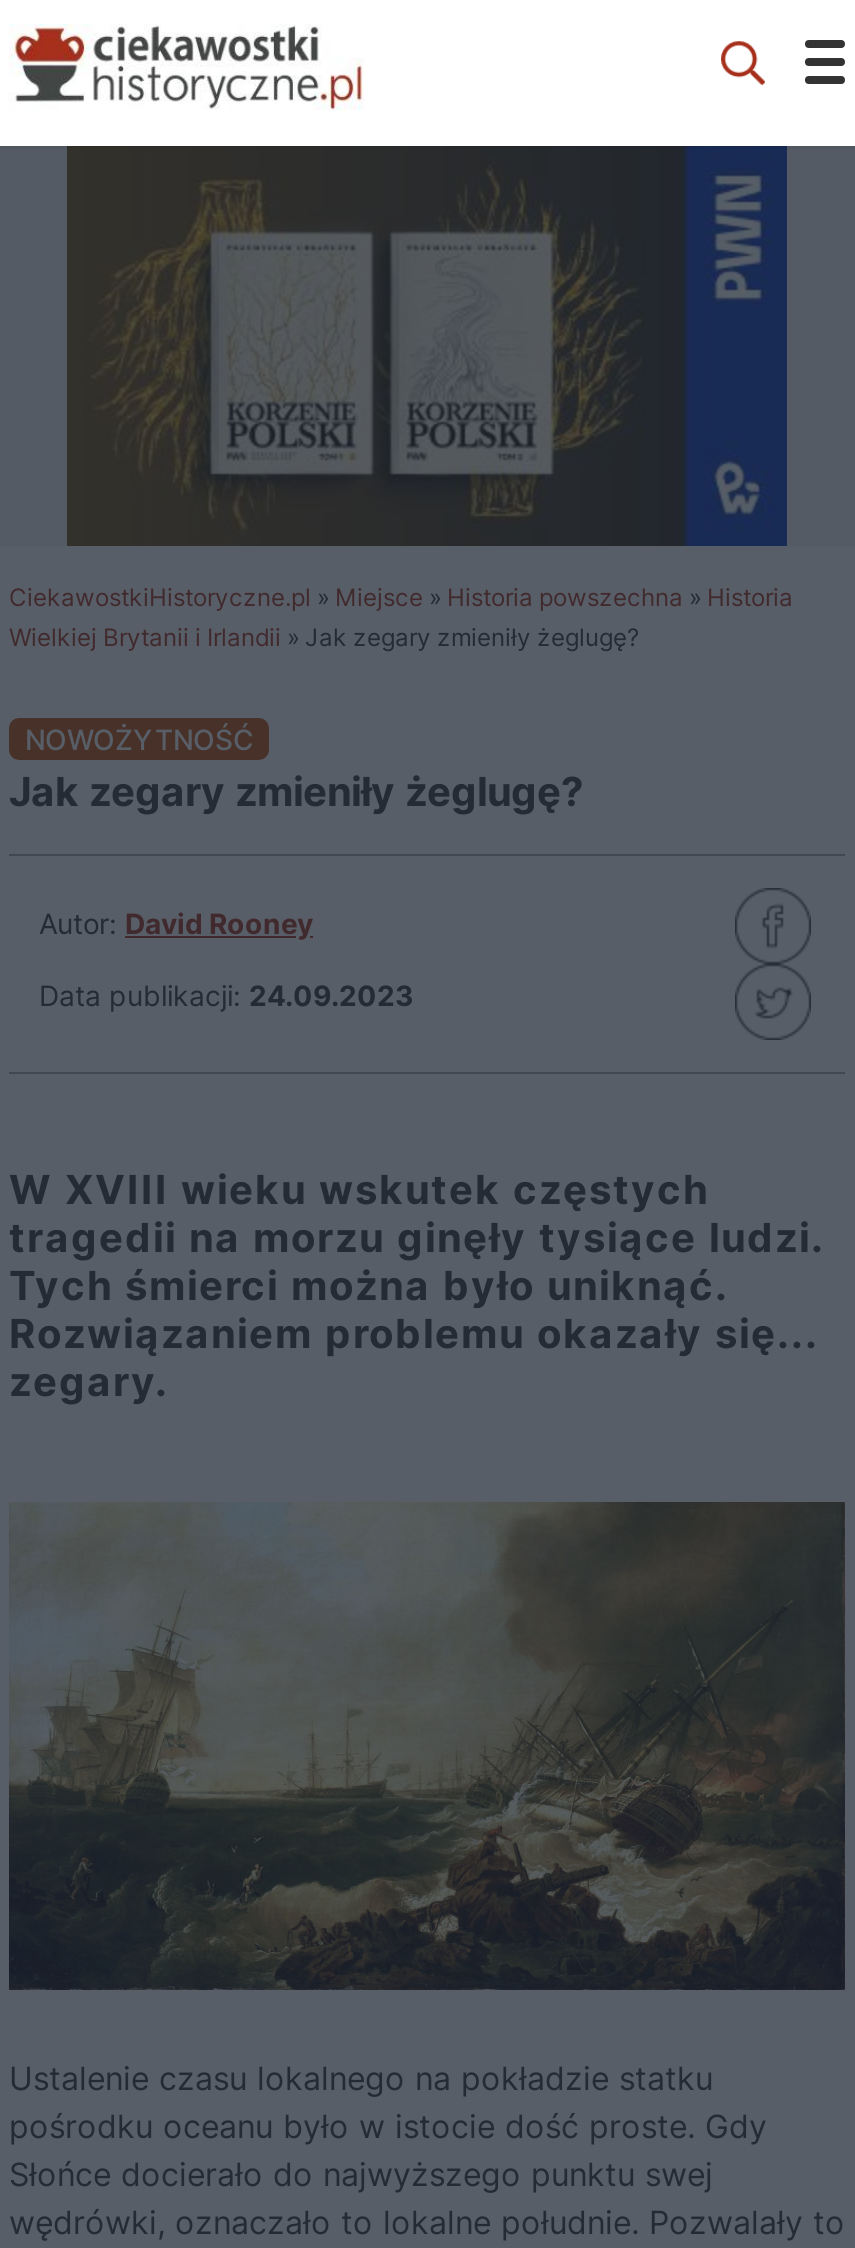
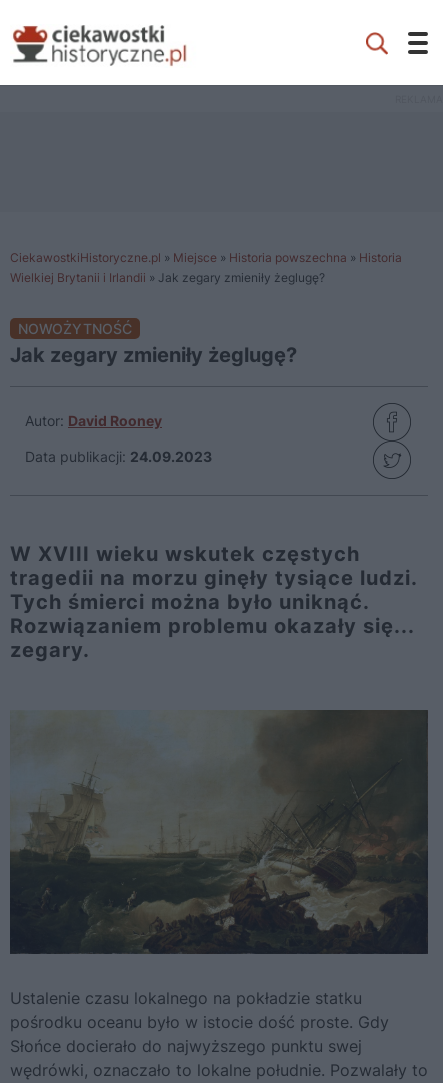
[67,148,787,546] [image] -> none

